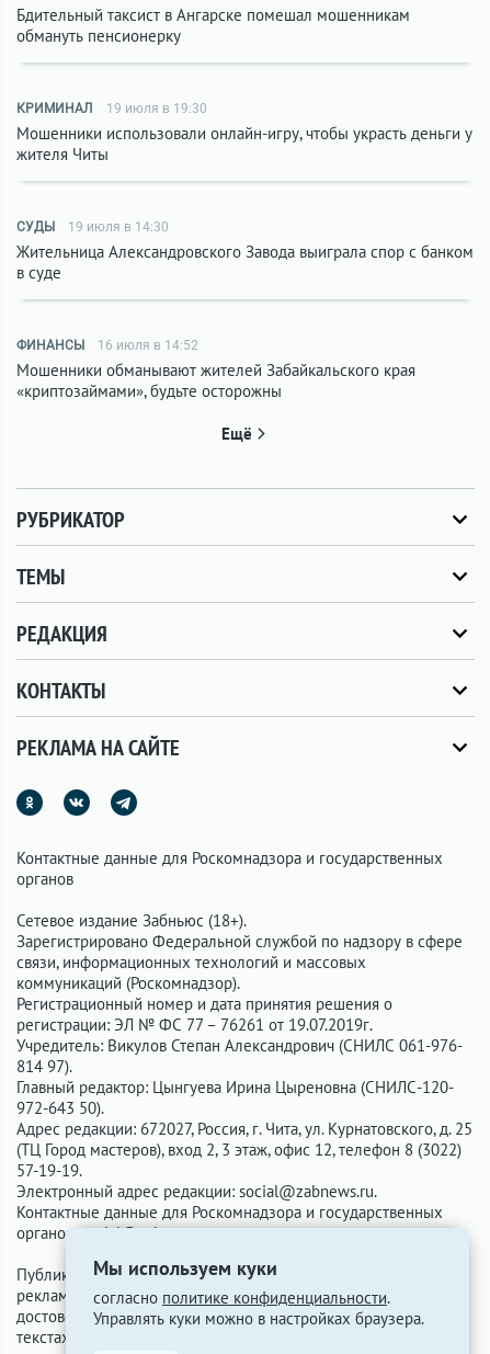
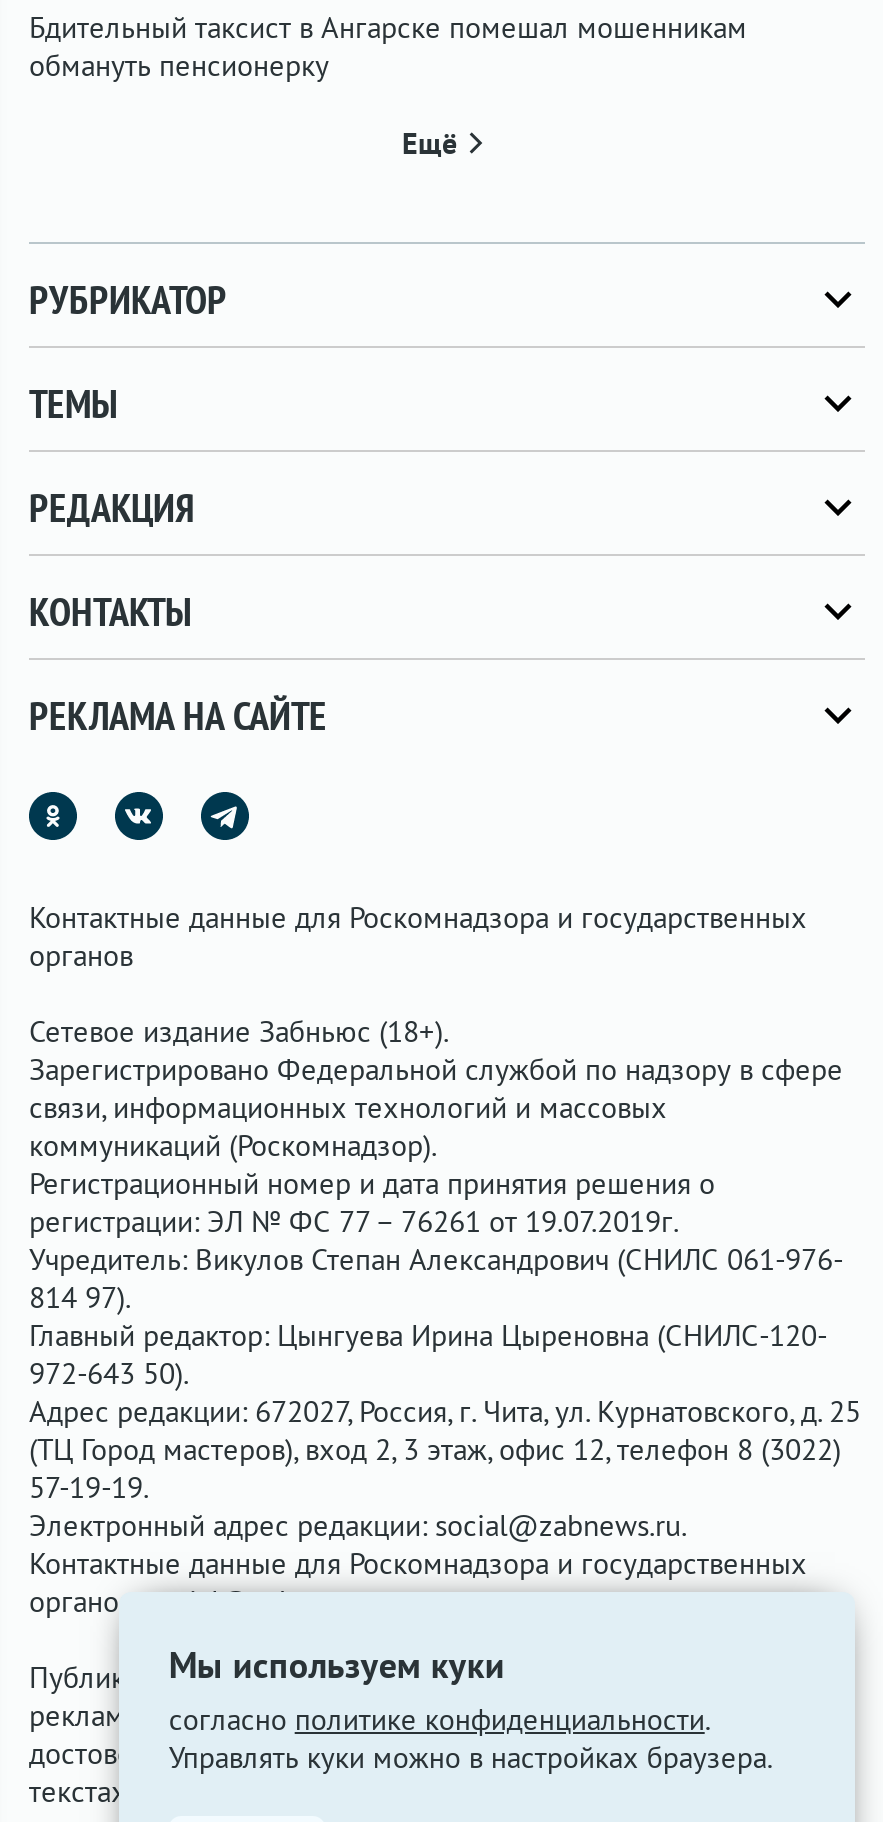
[16,101,472,164] КРИМИНАЛ | 19 июля в 19:30 | Мошенники использовали онлайн-игру, чтобы украсть деньги у | жителя Читы -> none
[16,219,474,283] СУДЫ | 19 июля в 14:30 | Жительница Александровского Завода выиграла спор с банком | в суде -> none
[16,338,415,401] ФИНАНСЫ | 16 июля в 14:52 | Мошенники обманывают жителей Забайкальского края | «криптозаймами», будьте осторожны -> none

